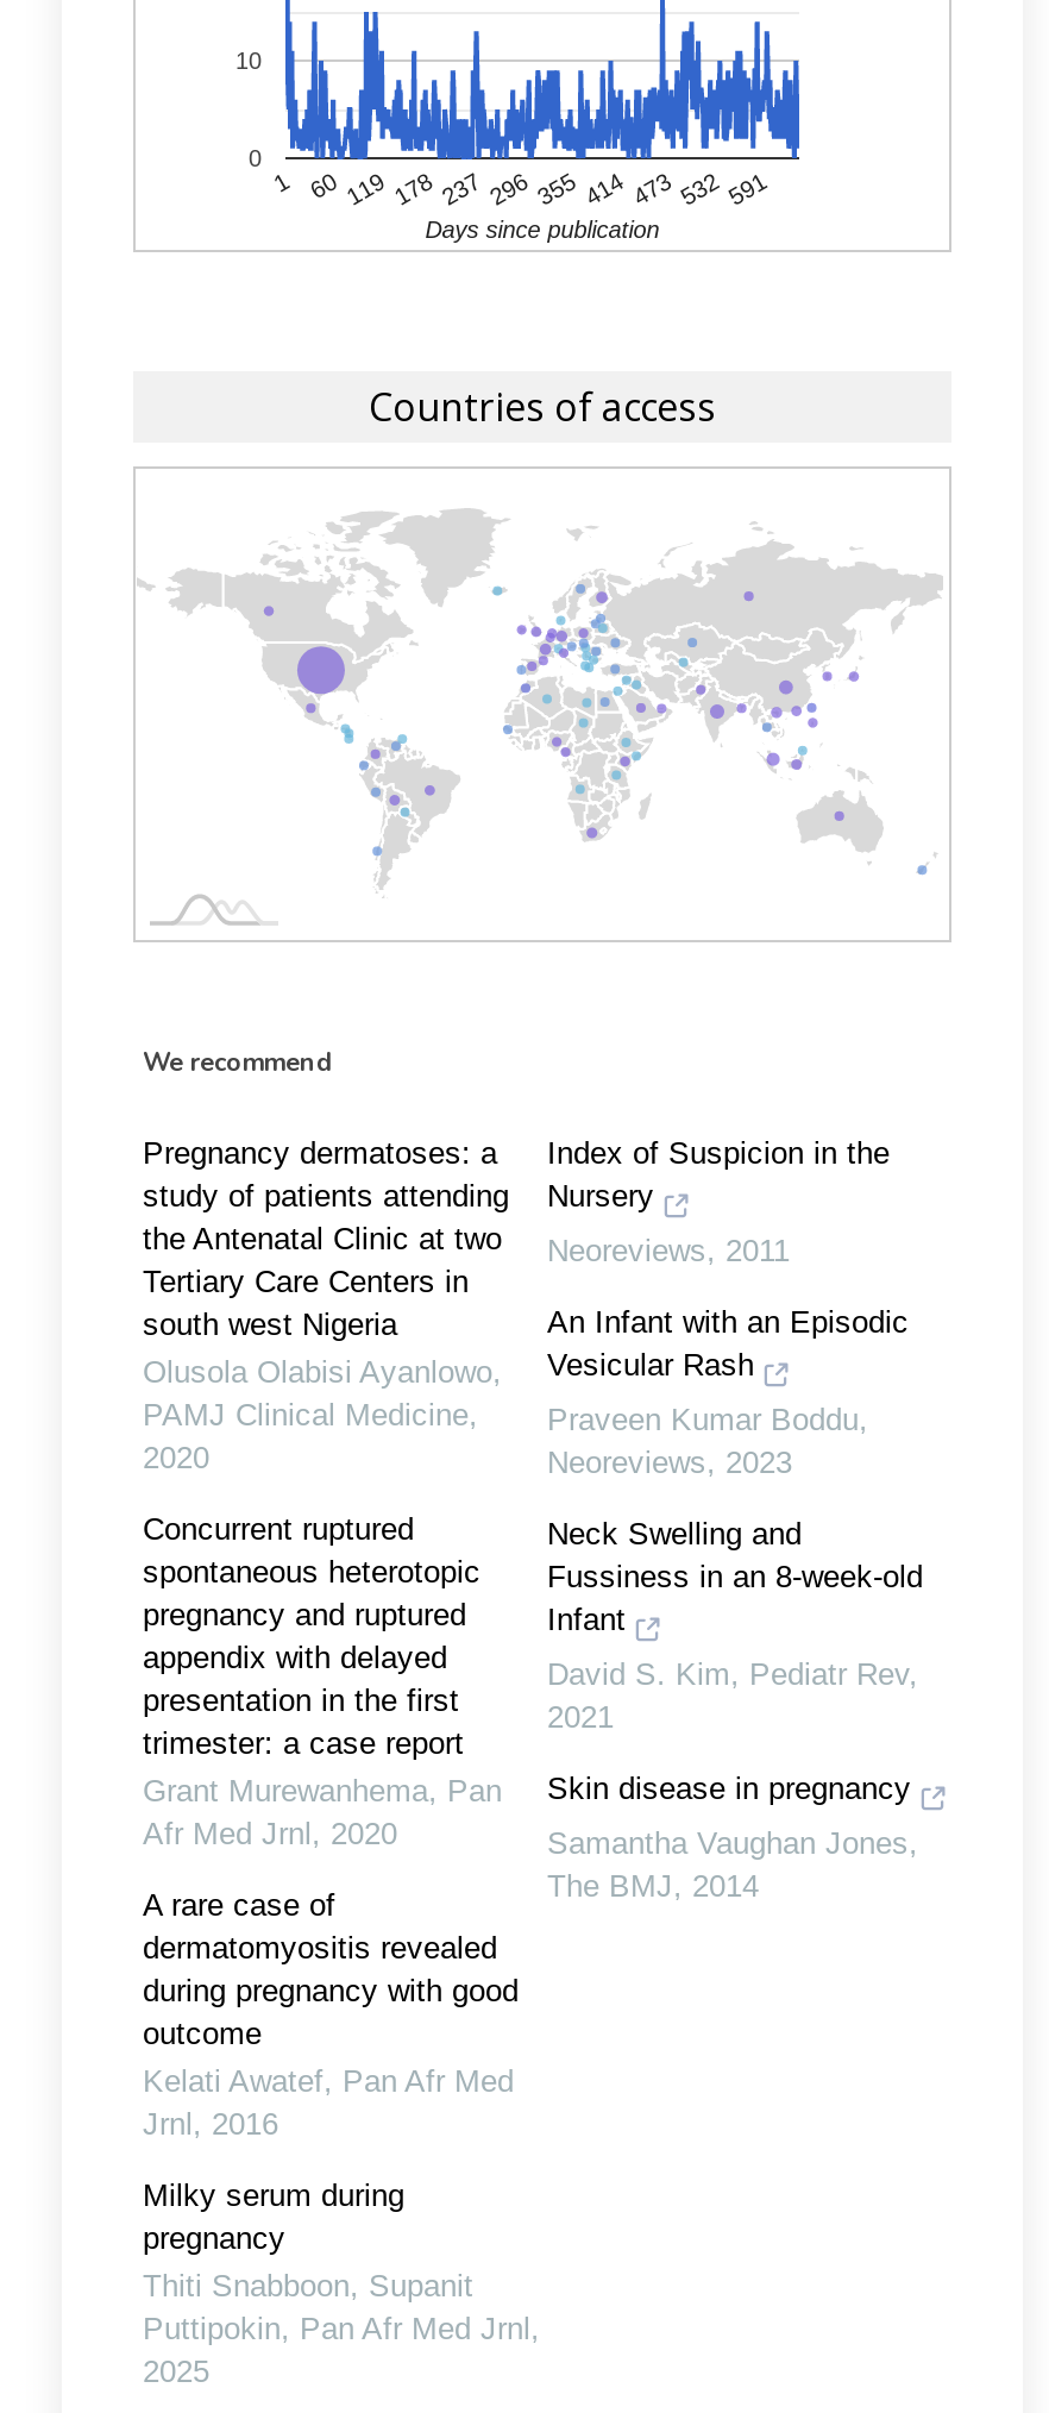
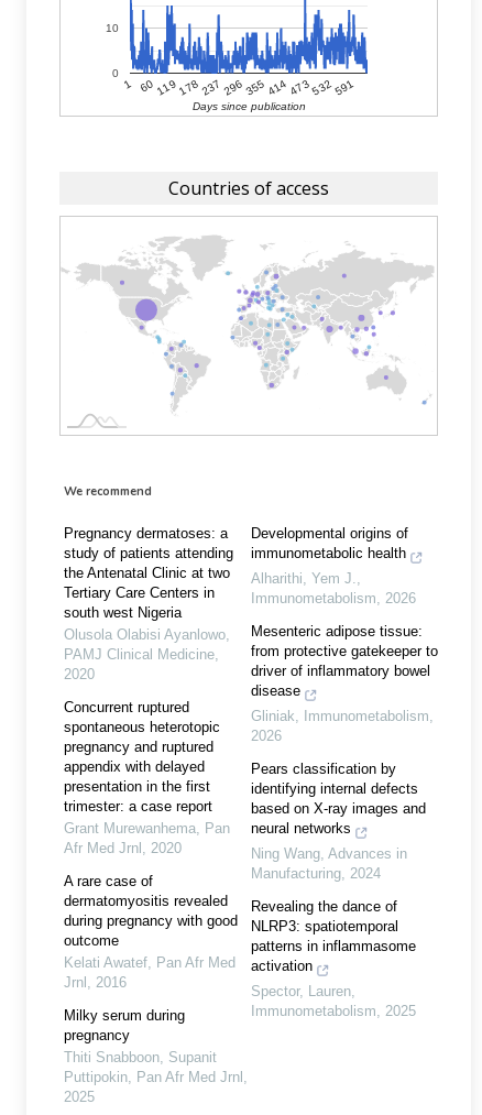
[547,1136,890,1215] Index of Suspicion in the | Nursery -> [251,525,408,562] Developmental origins of | immunometabolic health
[547,1234,790,1269] Neoreviews, 2011 -> [251,571,416,607] Alharithi, Yem J., | Immunometabolism, 2026
[547,1305,909,1384] An Infant with an Episodic | Vesicular Rash -> [251,623,438,699] Mesenteric adipose tissue: | from protective gatekeeper to | driver of inflammatory bowel | disease
[547,1403,868,1481] Praveen Kumar Boddu, | Neoreviews, 2023 -> [251,708,434,745] Gliniak, Immunometabolism, | 2026
[547,1517,923,1638] Neck Swelling and | Fussiness in an 8-week-old | Infant -> [251,761,426,837] Pears classification by | identifying internal defects | based on X-ray images and | neural networks
[547,1657,918,1736] David S. Kim, Pediatr Rev, | 2021 -> [251,846,407,882] Ning Wang, Advances in | Manufacturing, 2024
[547,1771,911,1807] Skin disease in pregnancy -> [251,899,416,975] Revealing the dance of | NLRP3: spatiotemporal | patterns in inflammasome | activation
[547,1826,918,1905] Samantha Vaughan Jones, | The BMJ, 2014 -> [251,983,416,1020] Spector, Lauren, | Immunometabolism, 2025

